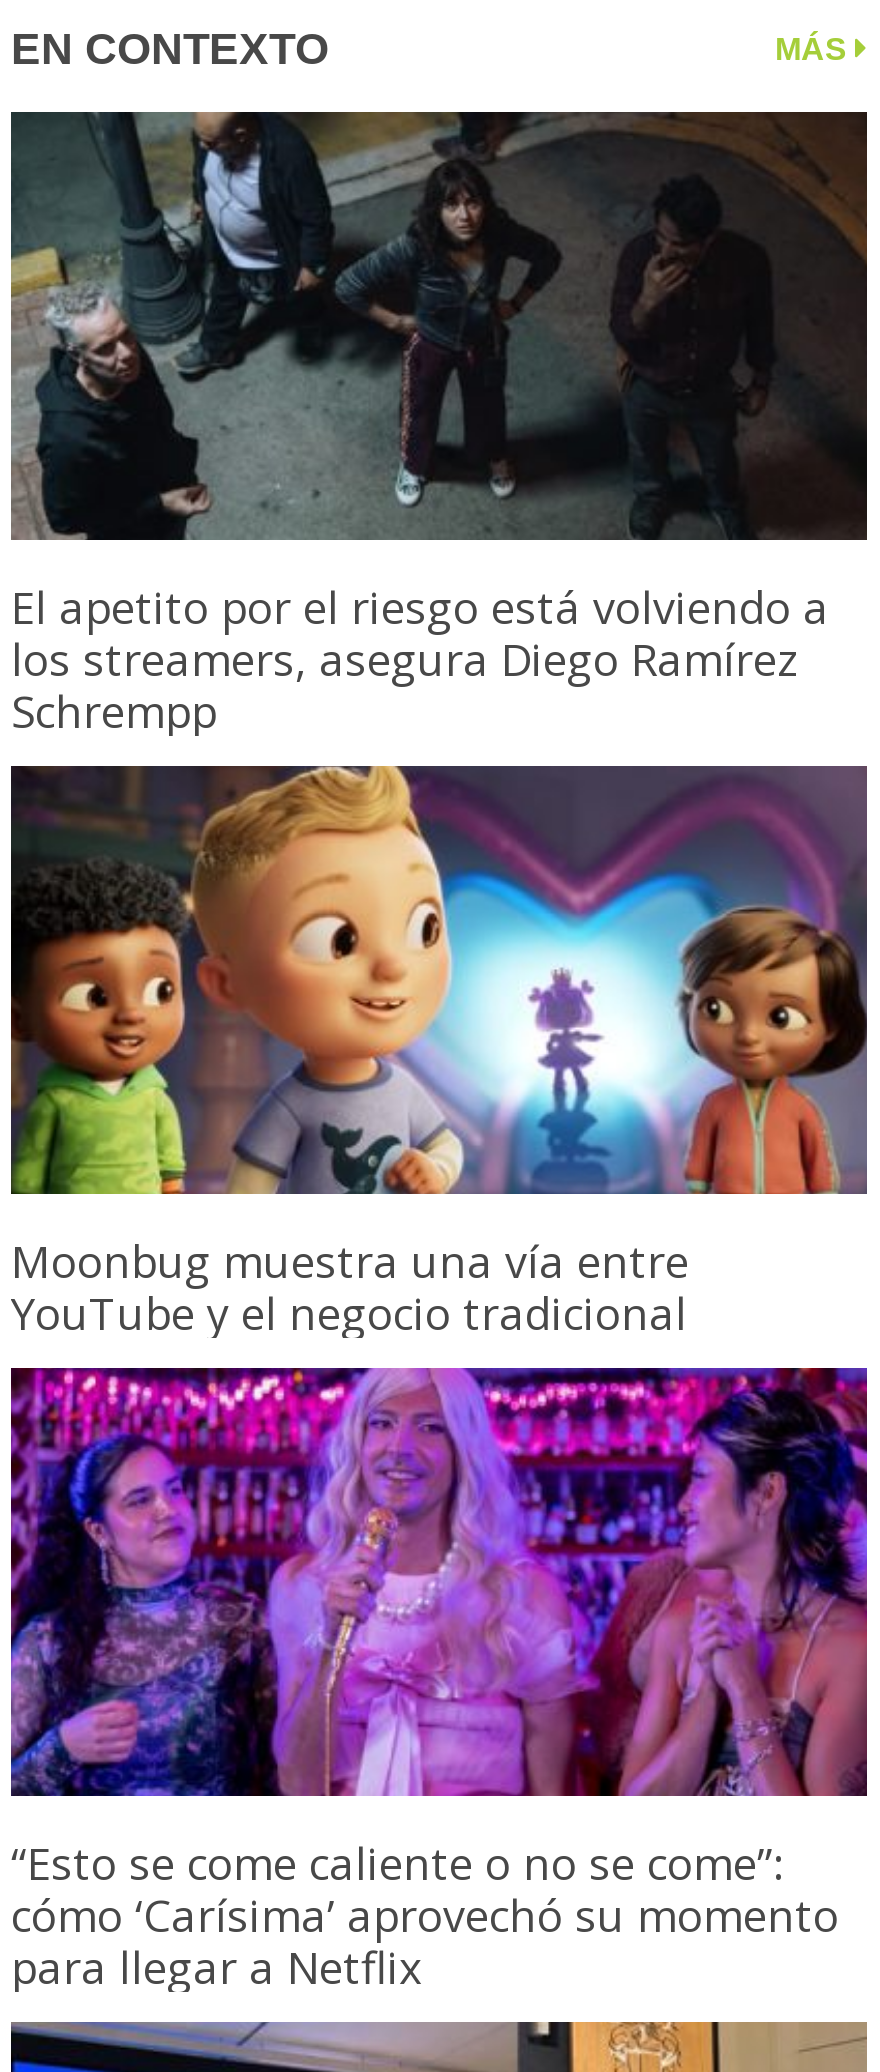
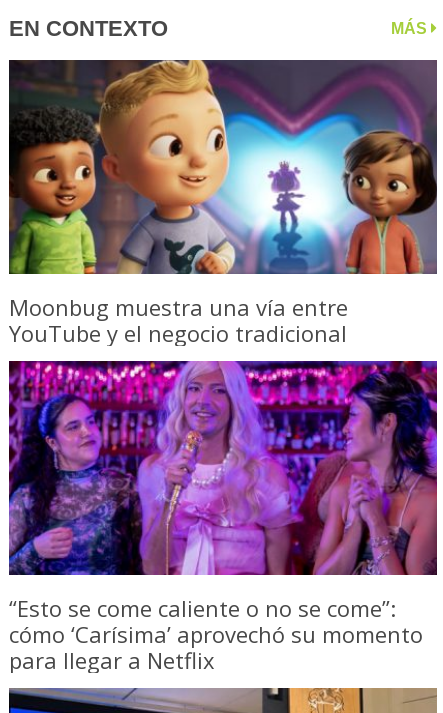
[9,110,869,740] [image] | El apetito por el riesgo está volviendo a | los streamers, asegura Diego Ramírez | Schrempp -> none

